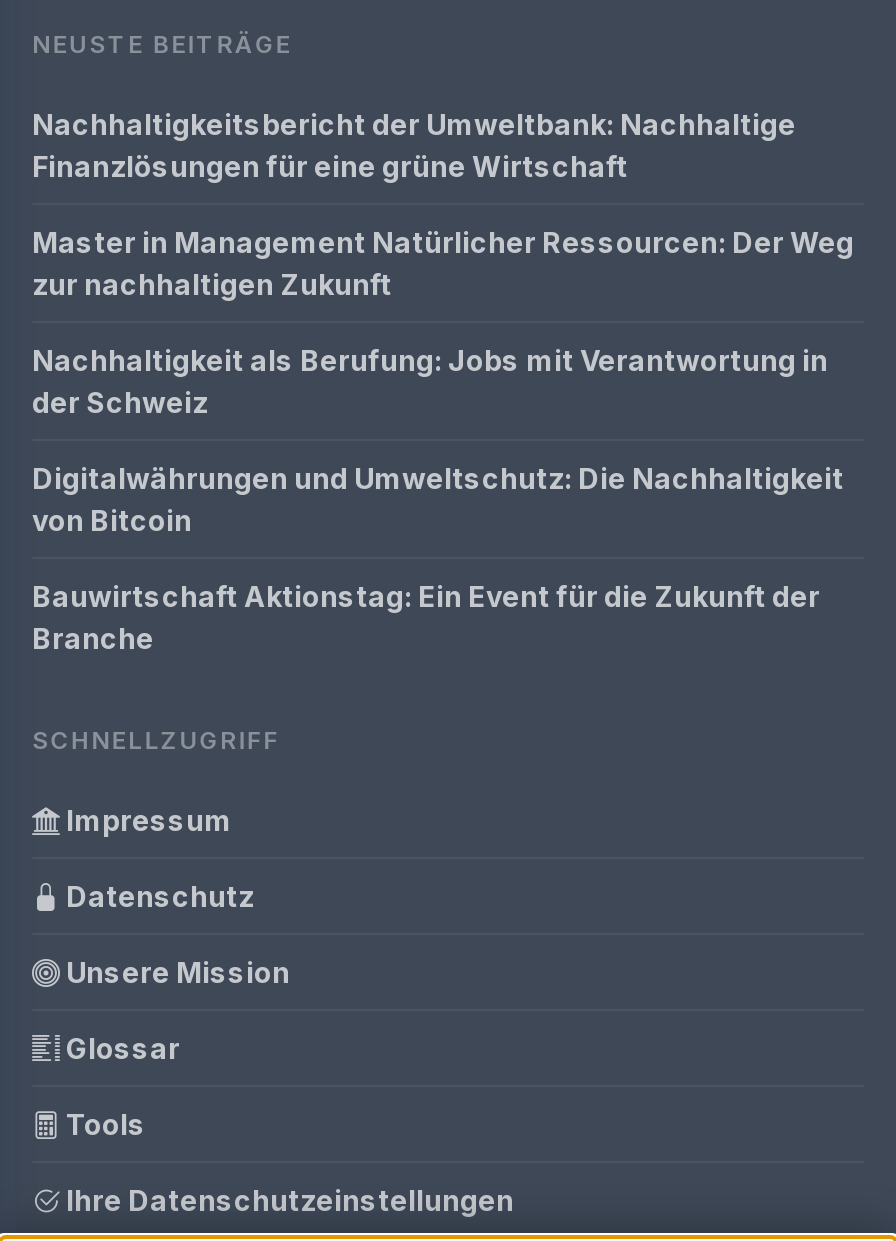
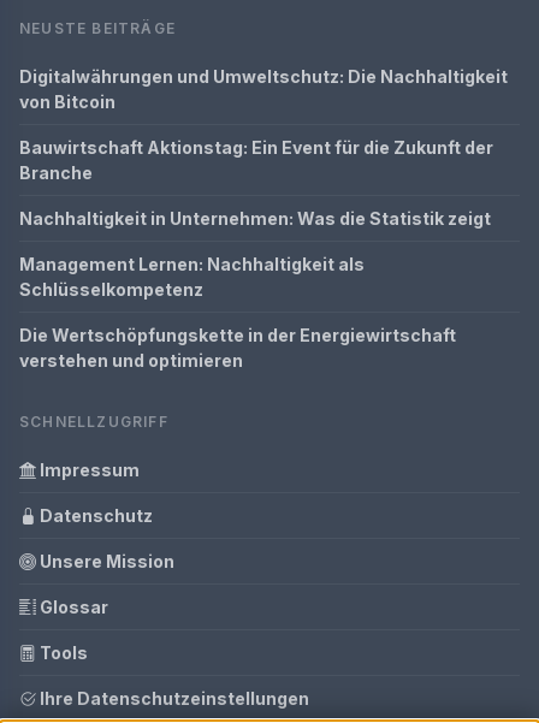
[32,107,854,419] Nachhaltigkeitsbericht der Umweltbank: Nachhaltige | Finanzlösungen für eine grüne Wirtschaft | Master in Management Natürlicher Ressourcen: Der Weg | zur nachhaltigen Zukunft | Nachhaltigkeit als Berufung: Jobs mit Verantwortung in | der Schweiz -> none
moved [32,461,844,655] -> [19,66,508,183]: Digitalwährungen und Umweltschutz: Die Nachhaltigkeit | von Bitcoin | Bauwirtschaft Aktionstag: Ein Event für die Zukunft der | Branche
none -> [19,208,491,371] Nachhaltigkeit in Unternehmen: Was die Statistik zeigt | Management Lernen: Nachhaltigkeit als | Schlüsselkompetenz | Die Wertschöpfungskette in der Energiewirtschaft | verstehen und optimieren

